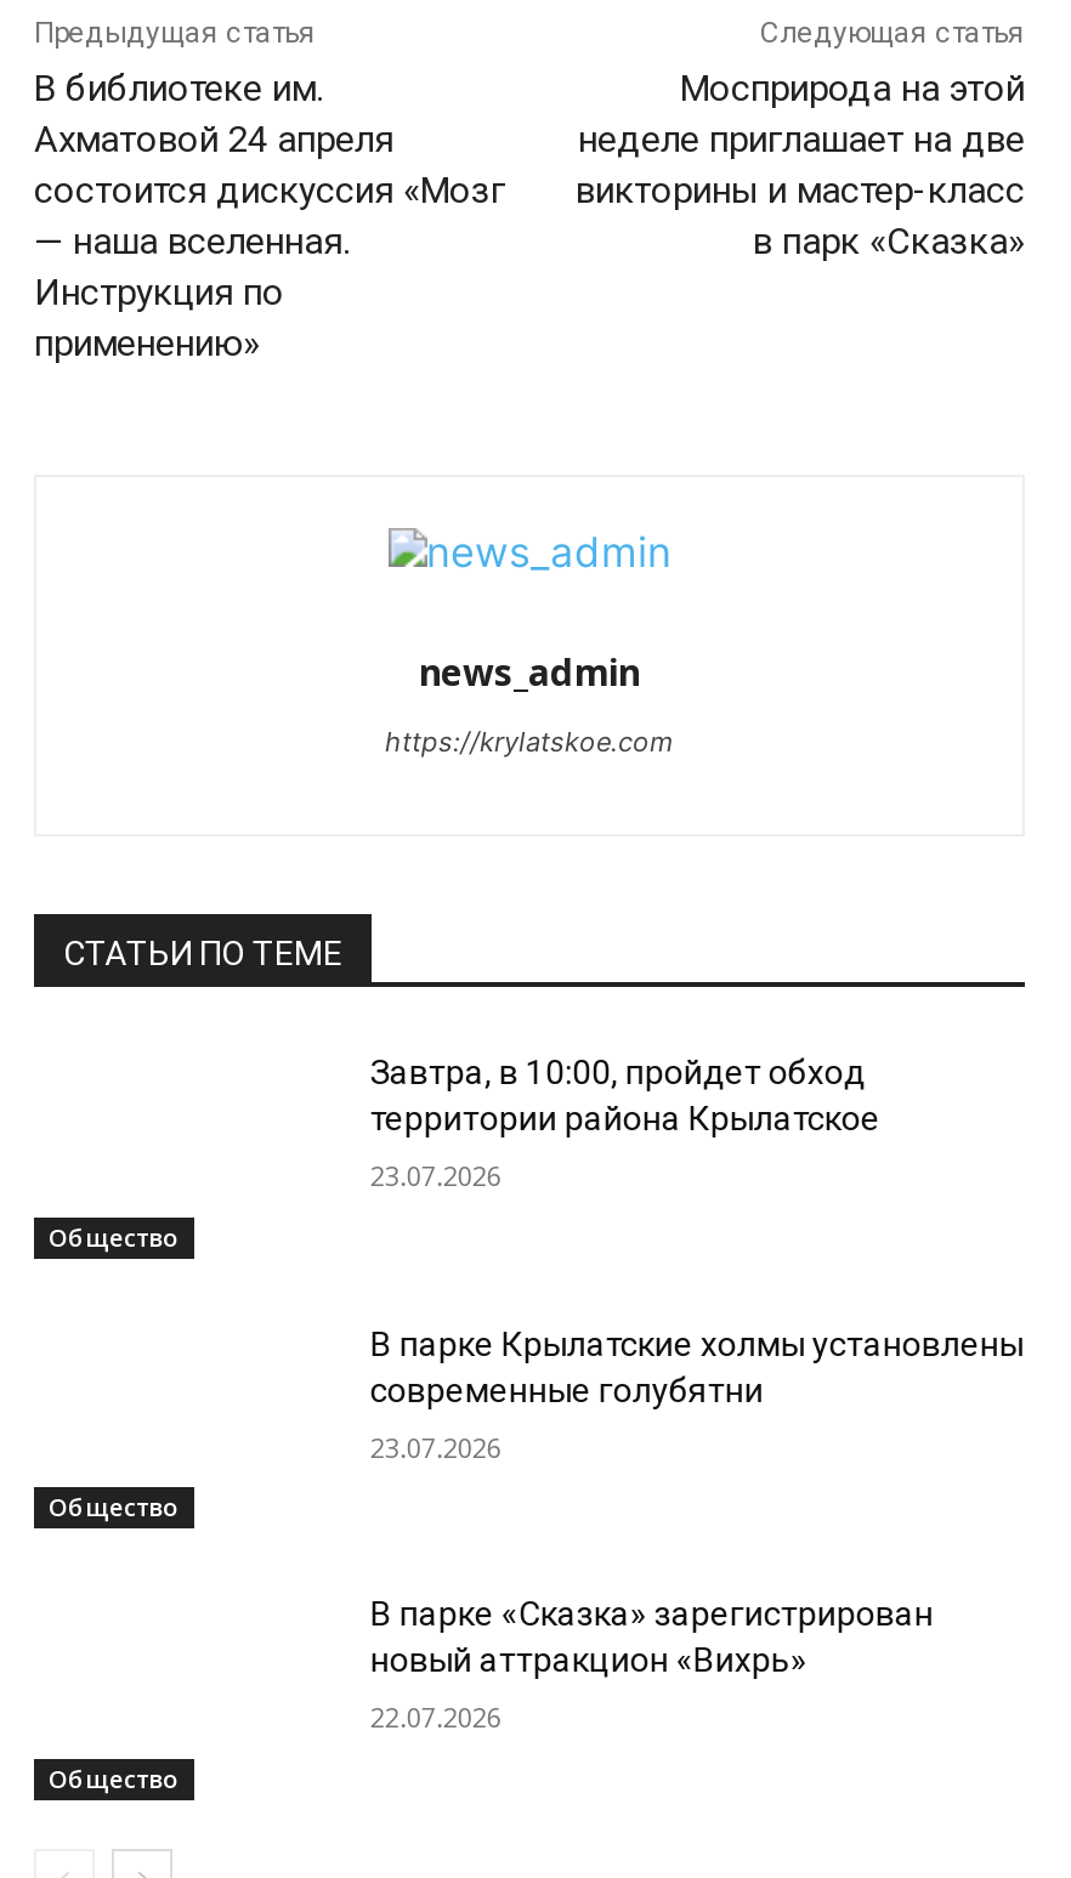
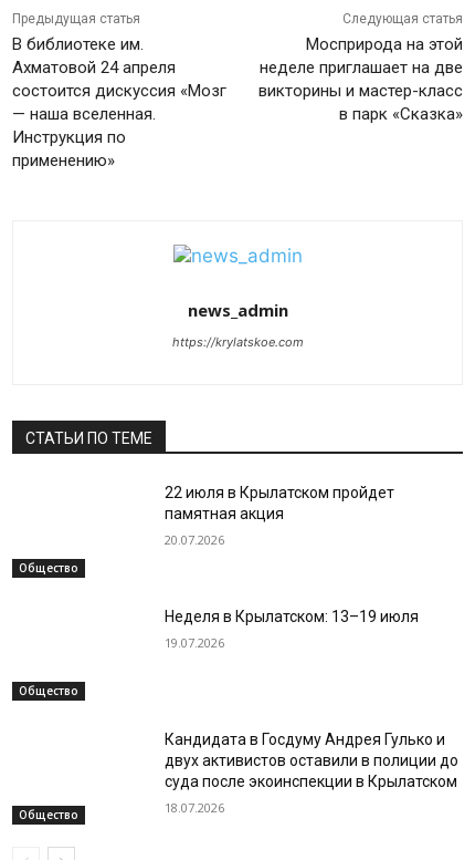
[370,1053,880,1138] Завтра, в 10:00, пройдет обход | территории района Крылатское -> [165,484,395,523] 22 июля в Крылатском пройдет | памятная акция
[370,1157,501,1194] 23.07.2026 -> [165,531,225,548] 20.07.2026
[370,1324,1023,1409] В парке Крылатские холмы установлены | современные голубятни -> [165,607,419,625] Неделя в Крылатском: 13–19 июля
[370,1428,501,1465] 23.07.2026 -> [165,634,225,650] 19.07.2026
[370,1595,934,1680] В парке «Сказка» зарегистрирован | новый аттракцион «Вихрь» -> [165,731,459,791] Кандидата в Госдуму Андрея Гулько и | двух активистов оставили в полиции до | суда после экоинспекции в Крылатском
[370,1699,501,1736] 22.07.2026 -> [165,800,225,816] 18.07.2026

